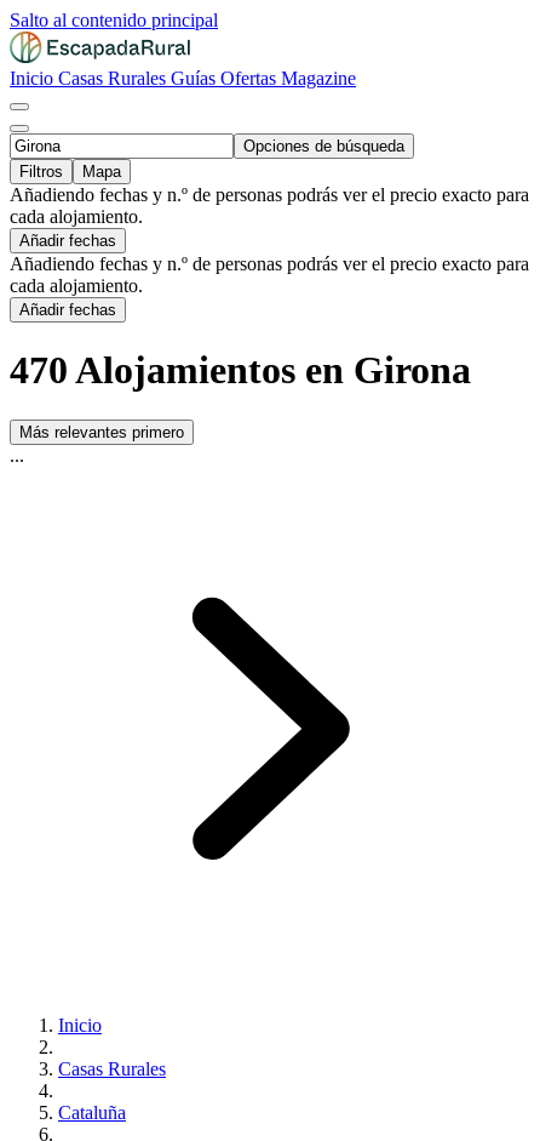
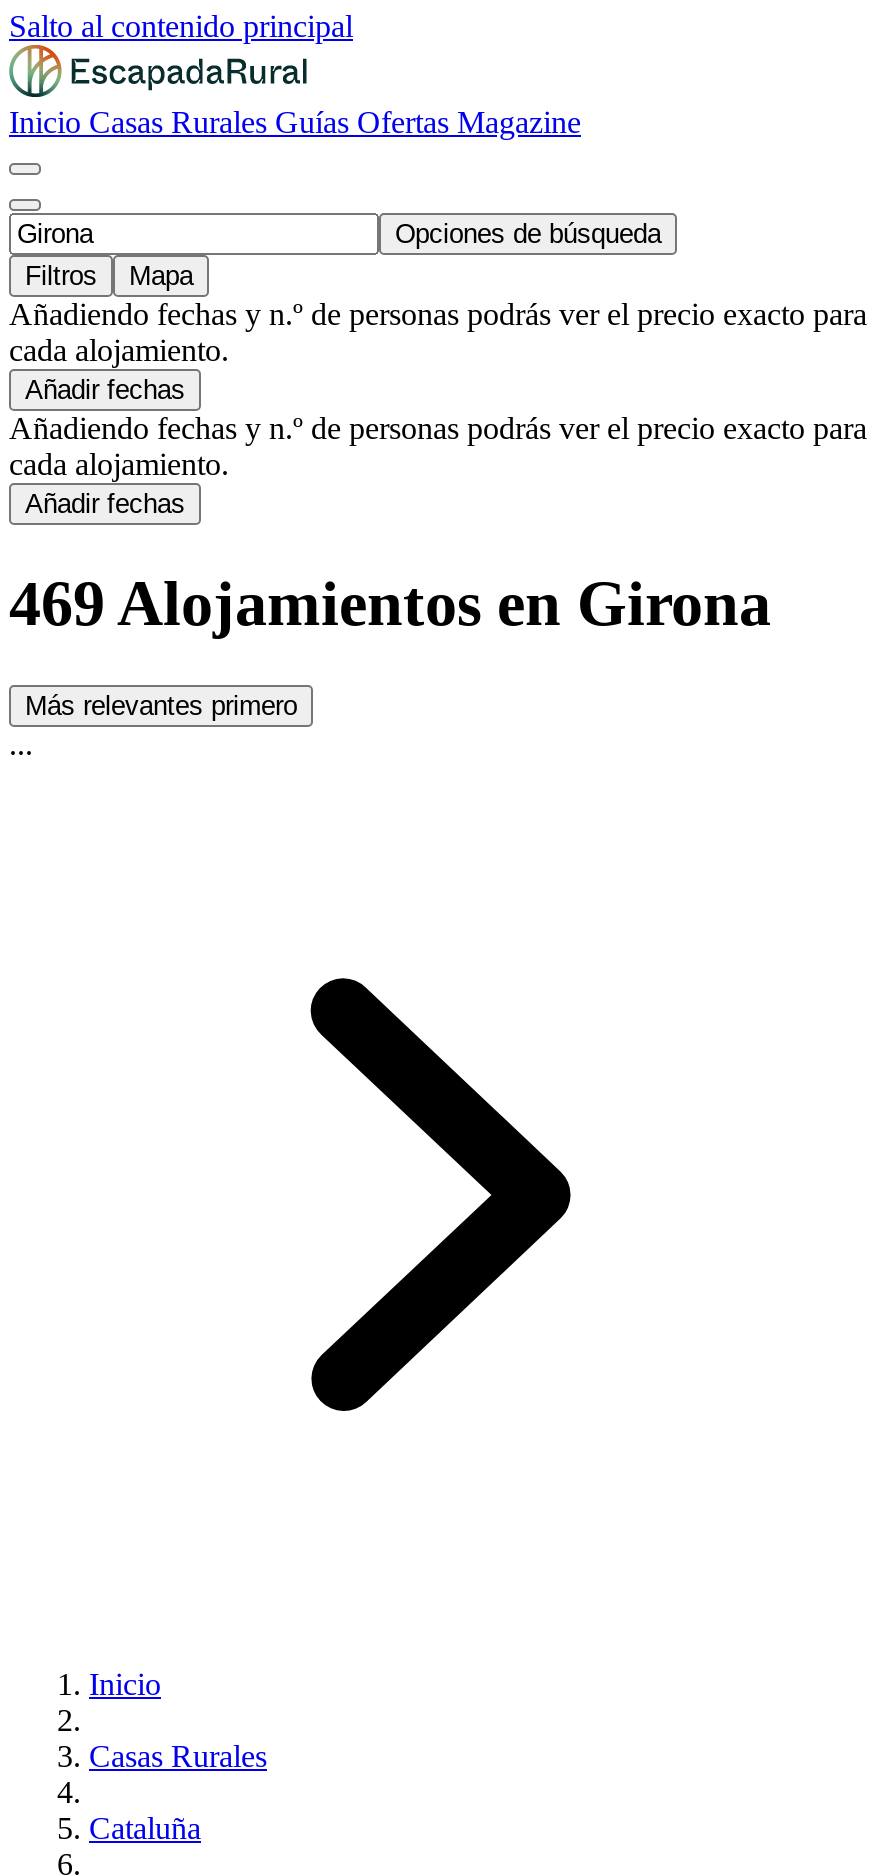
[10,348,471,392] 470 Alojamientos en Girona -> [9,568,771,640] 469 Alojamientos en Girona

